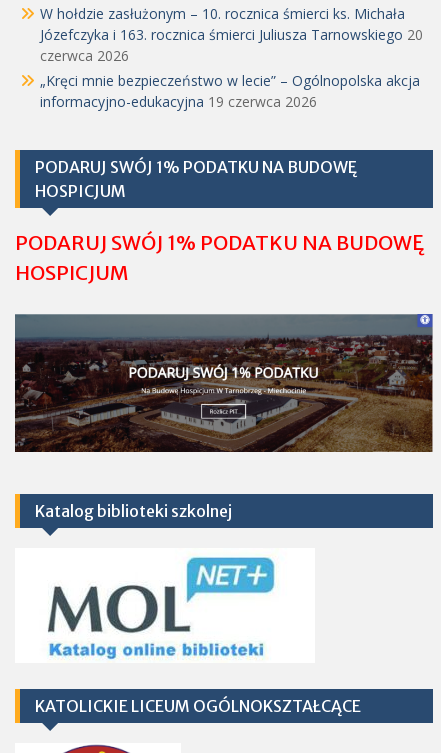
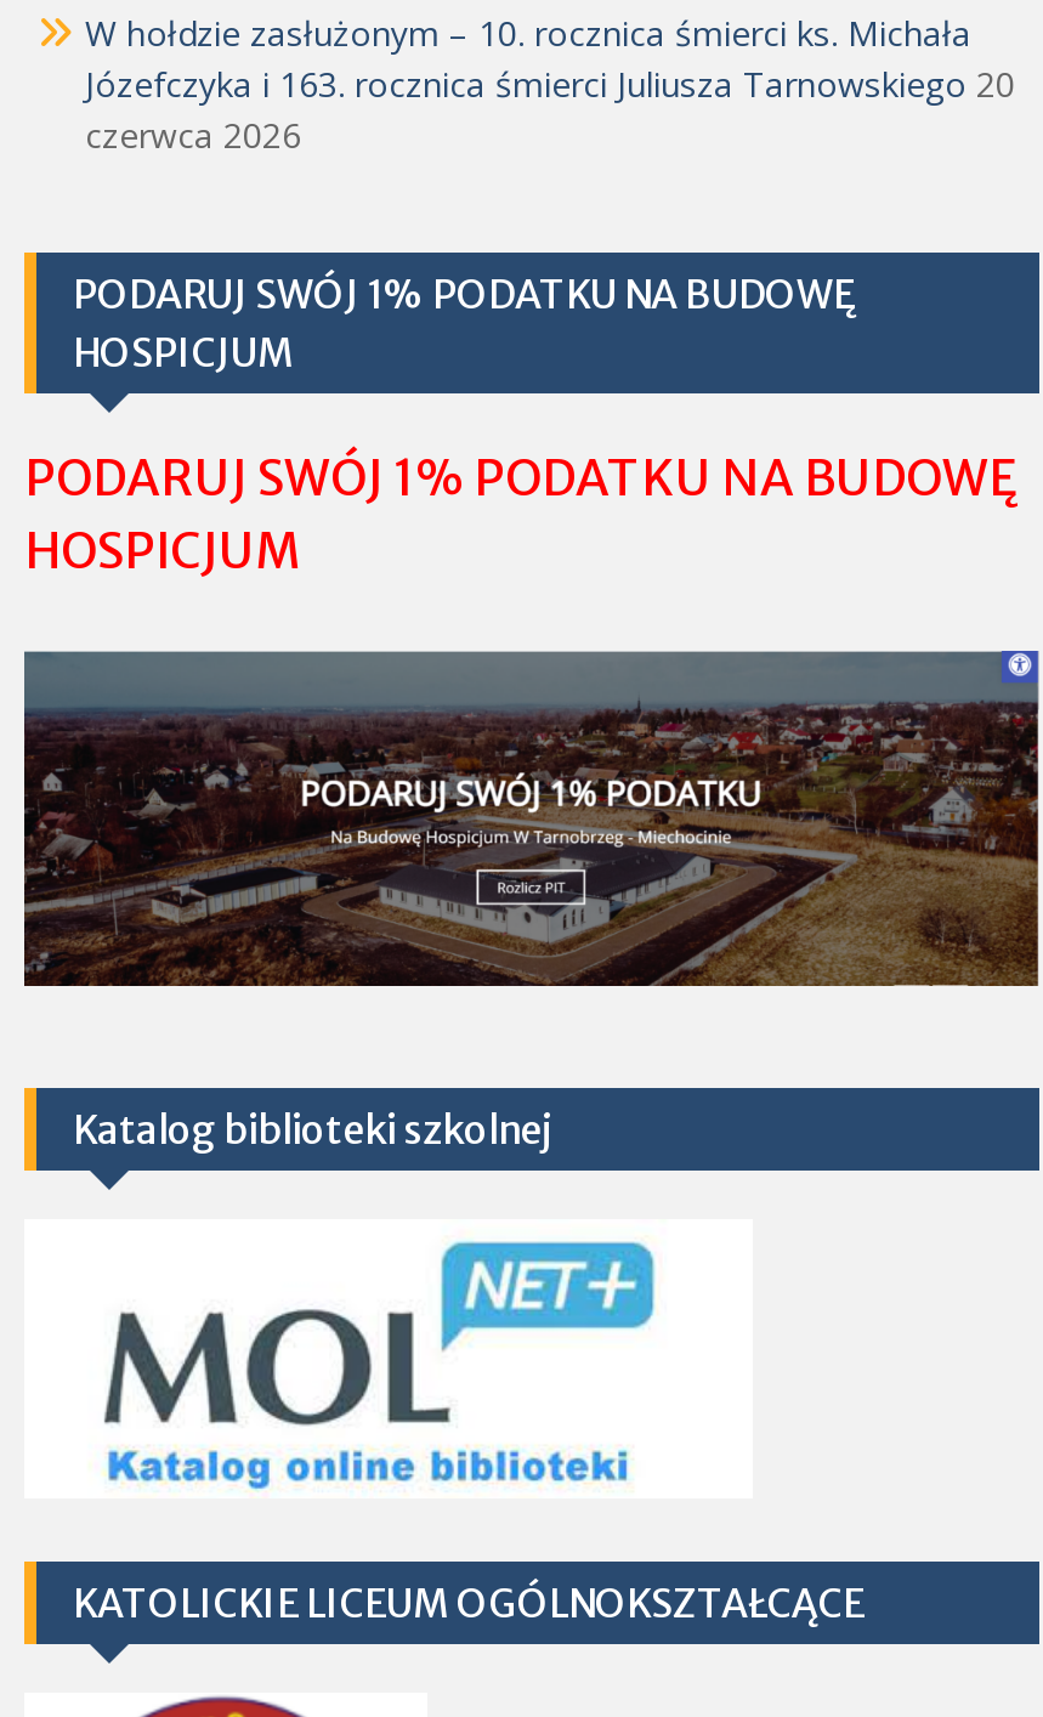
[40,71,420,111] „Kręci mnie bezpieczeństwo w lecie” – Ogólnopolska akcja | informacyjno-edukacyjna 19 czerwca 2026 -> none

